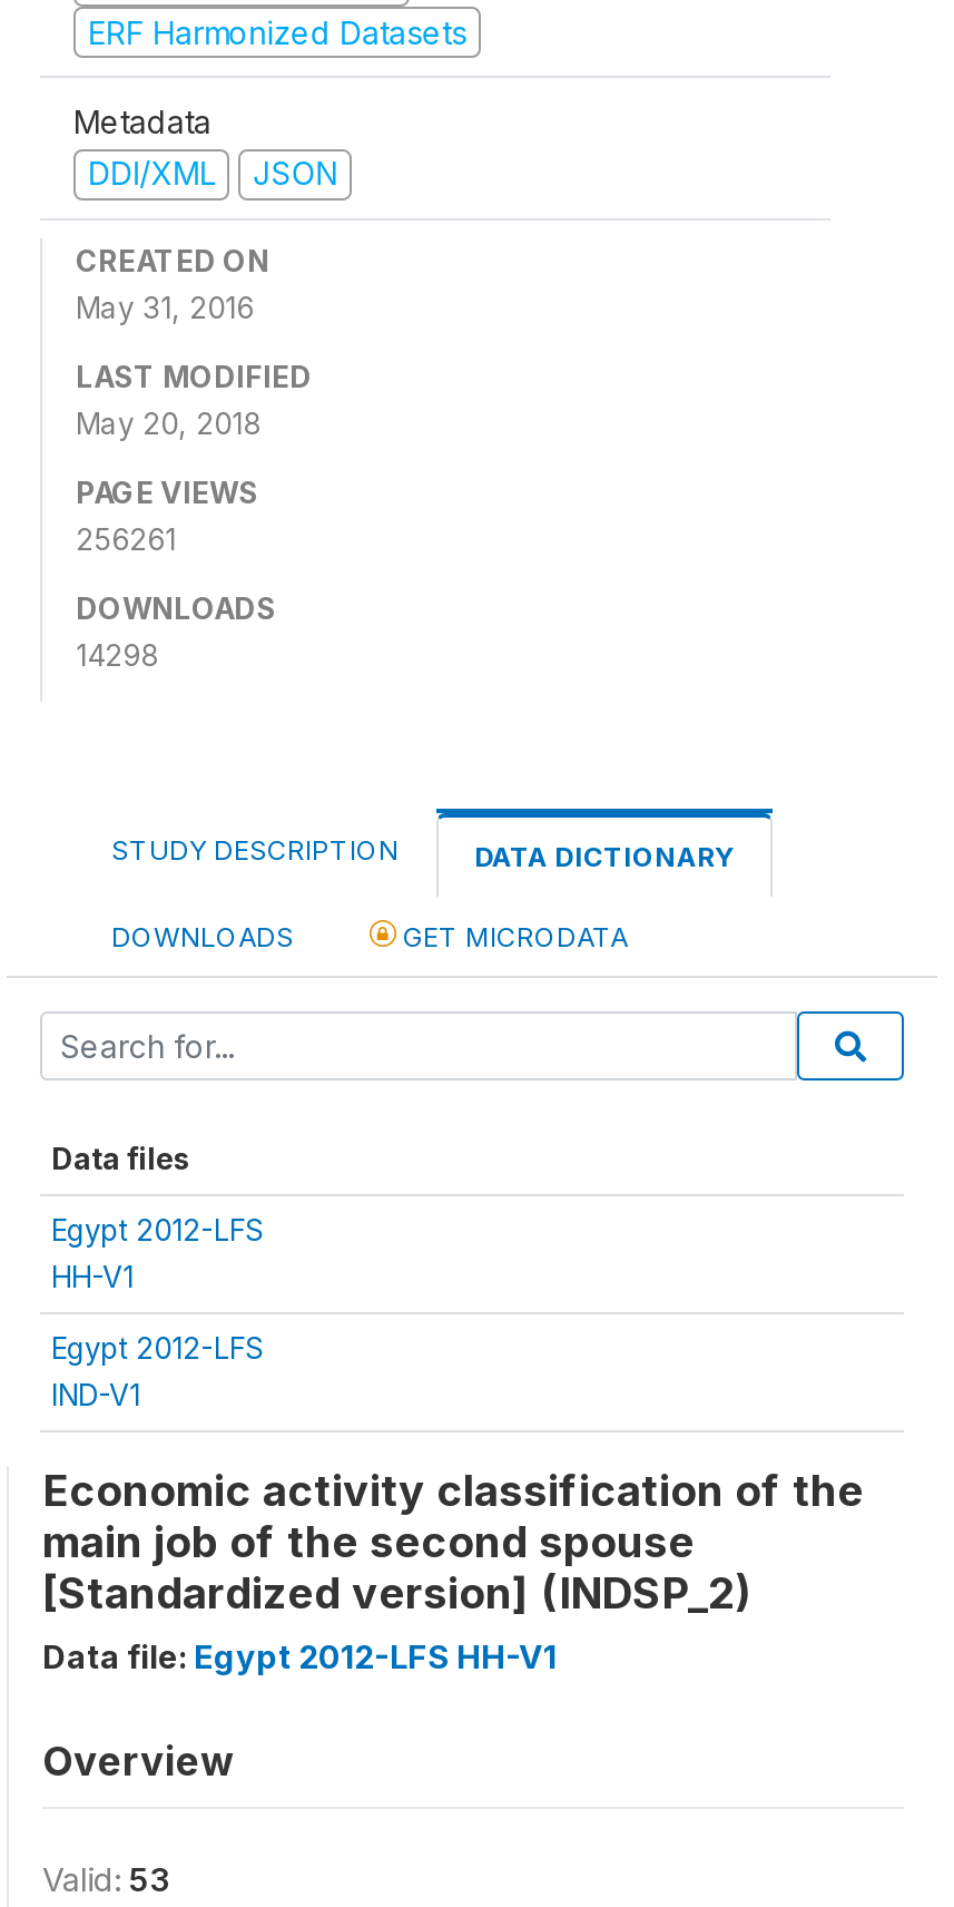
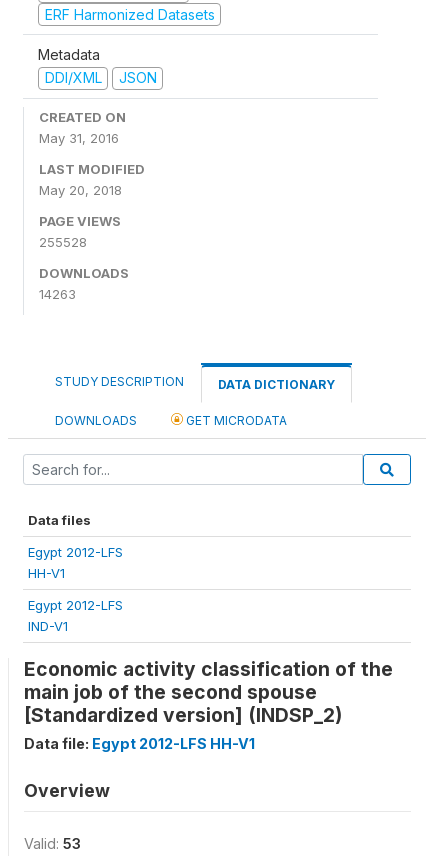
[76,520,176,556] 256261 -> [39,233,87,249] 255528
[76,636,158,672] 14298 -> [39,285,76,301] 14263

